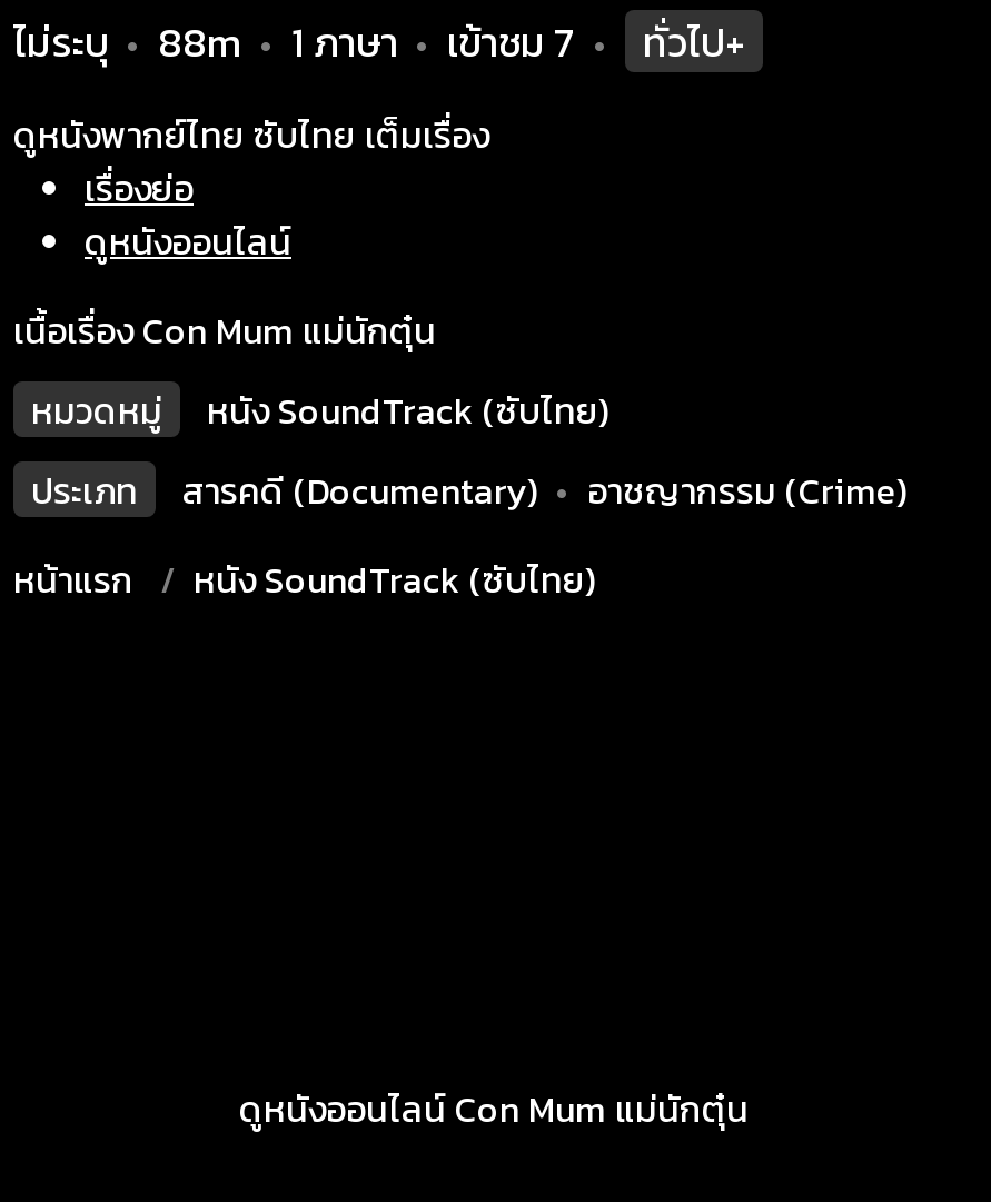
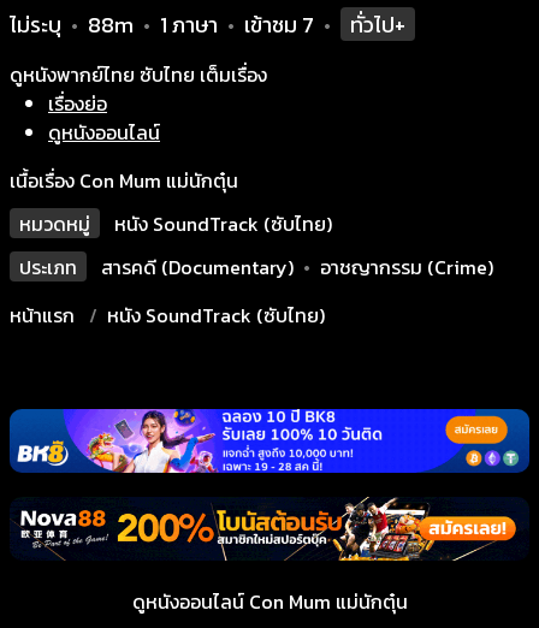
none -> [8,408,531,474] [image]
none -> [11,496,527,562] [image]

